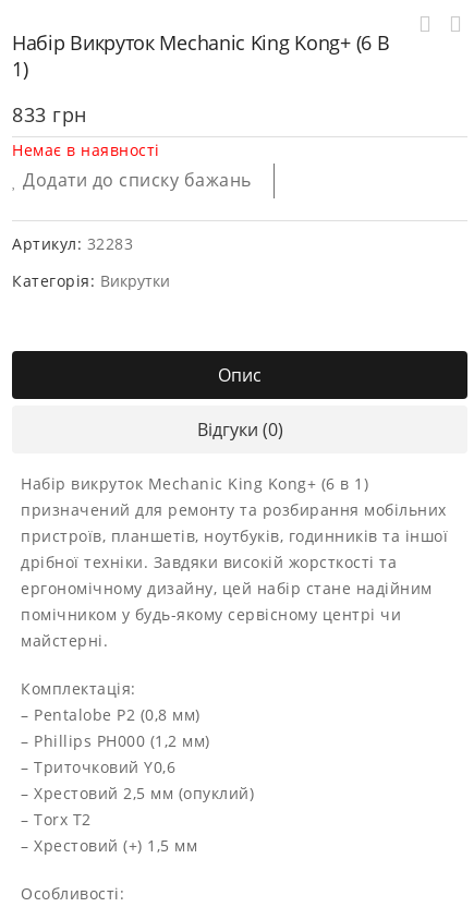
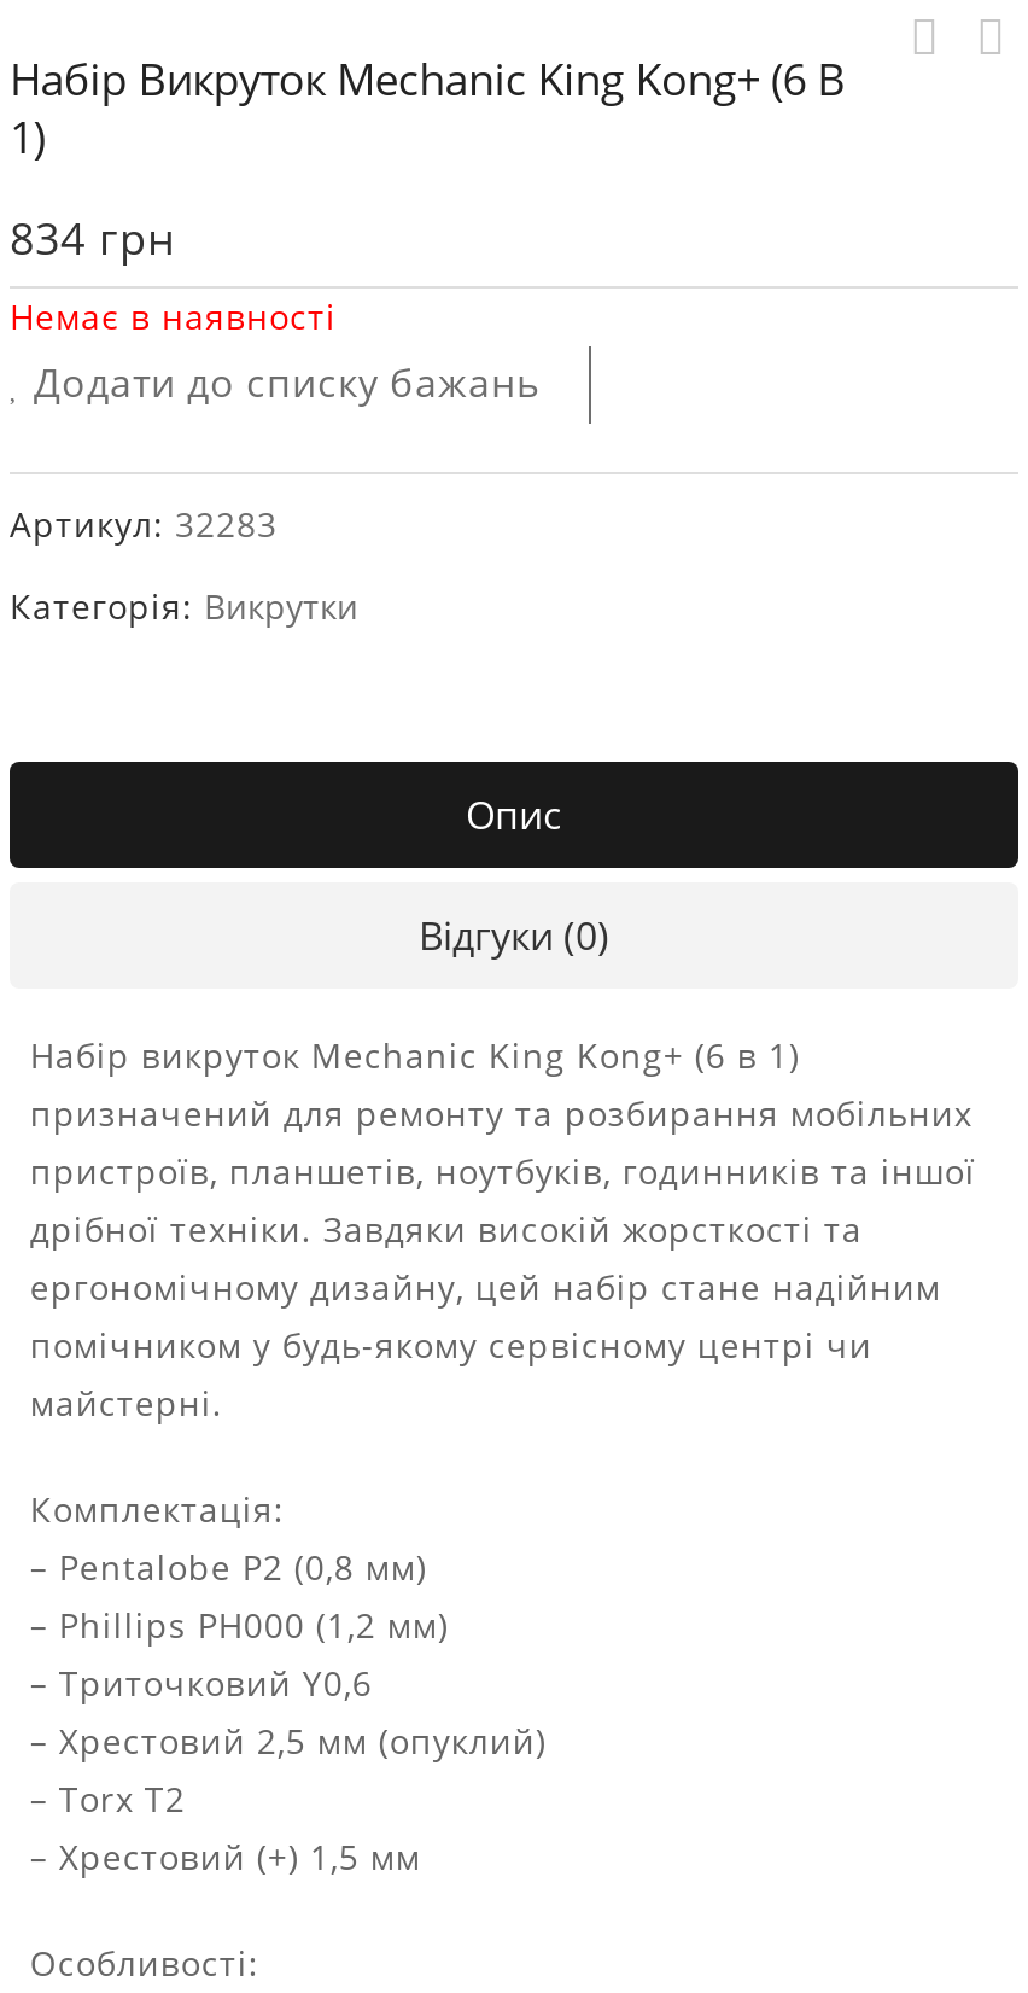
[12,101,87,127] 833 грн -> [10,208,175,266] 834 грн

